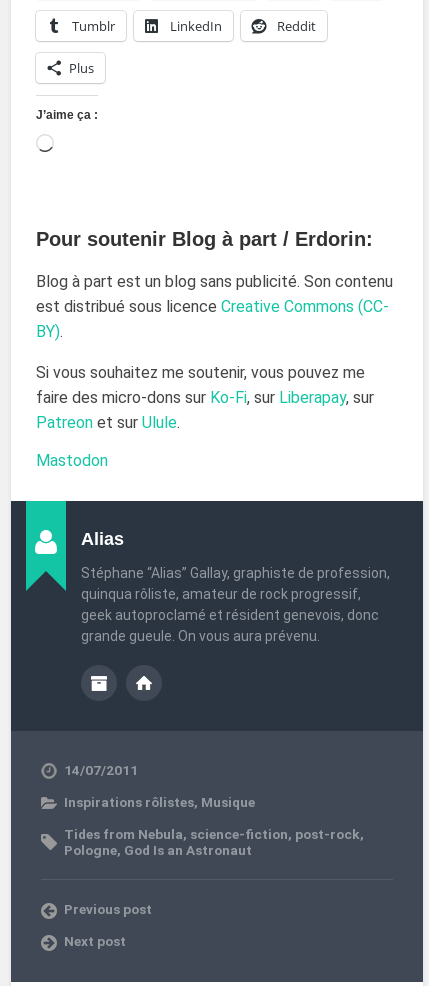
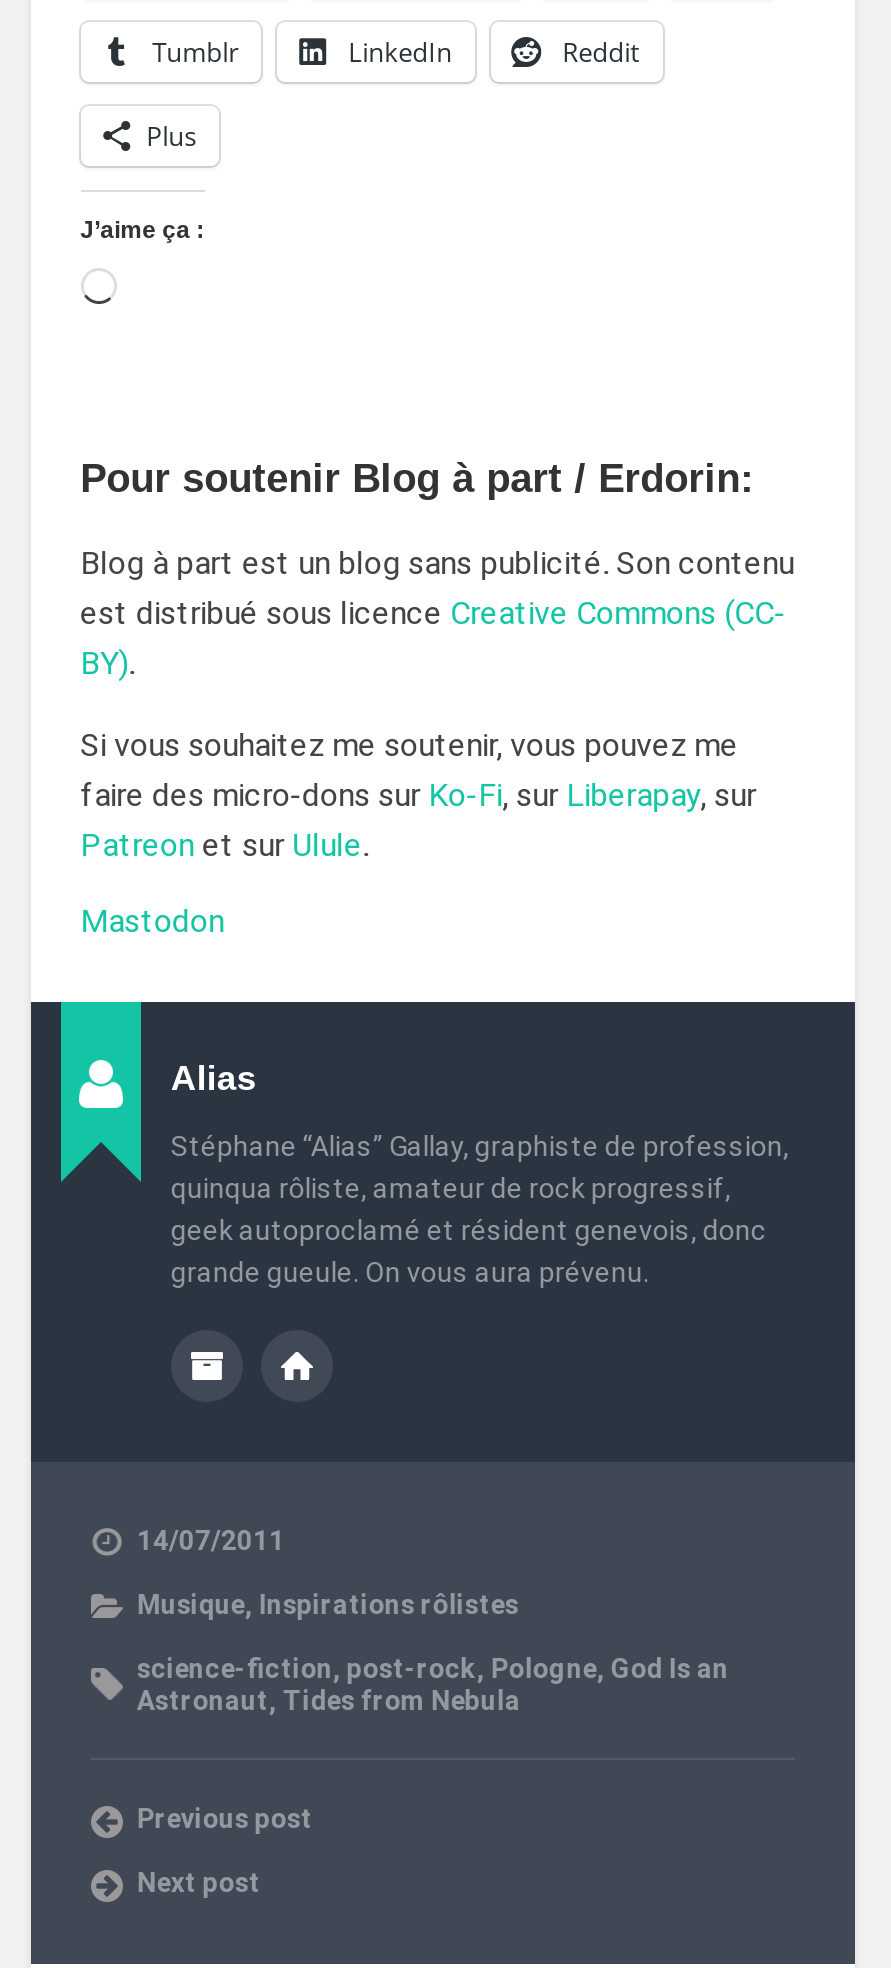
[64,794,255,810] Inspirations rôlistes, Musique -> [137,1587,519,1619] Musique, Inspirations rôlistes
[64,826,364,858] Tides from Nebula, science-fiction, post-rock, | Pologne, God Is an Astronaut -> [137,1651,729,1715] science-fiction, post-rock, Pologne, God Is an | Astronaut, Tides from Nebula

